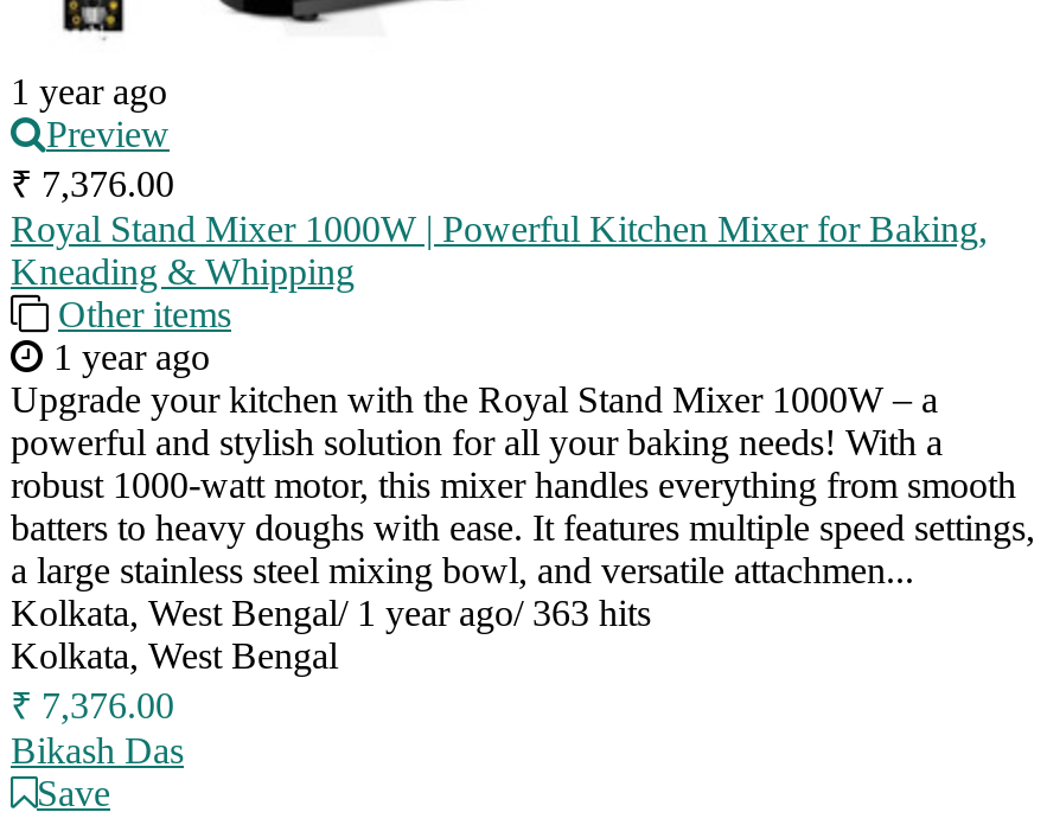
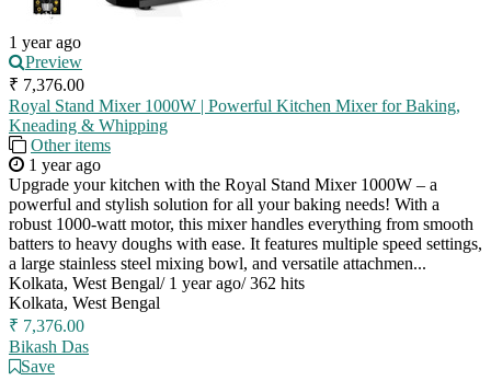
[11,591,651,632] Kolkata, West Bengal/ 1 year ago/ 363 hits -> [9,273,305,292] Kolkata, West Bengal/ 1 year ago/ 362 hits

